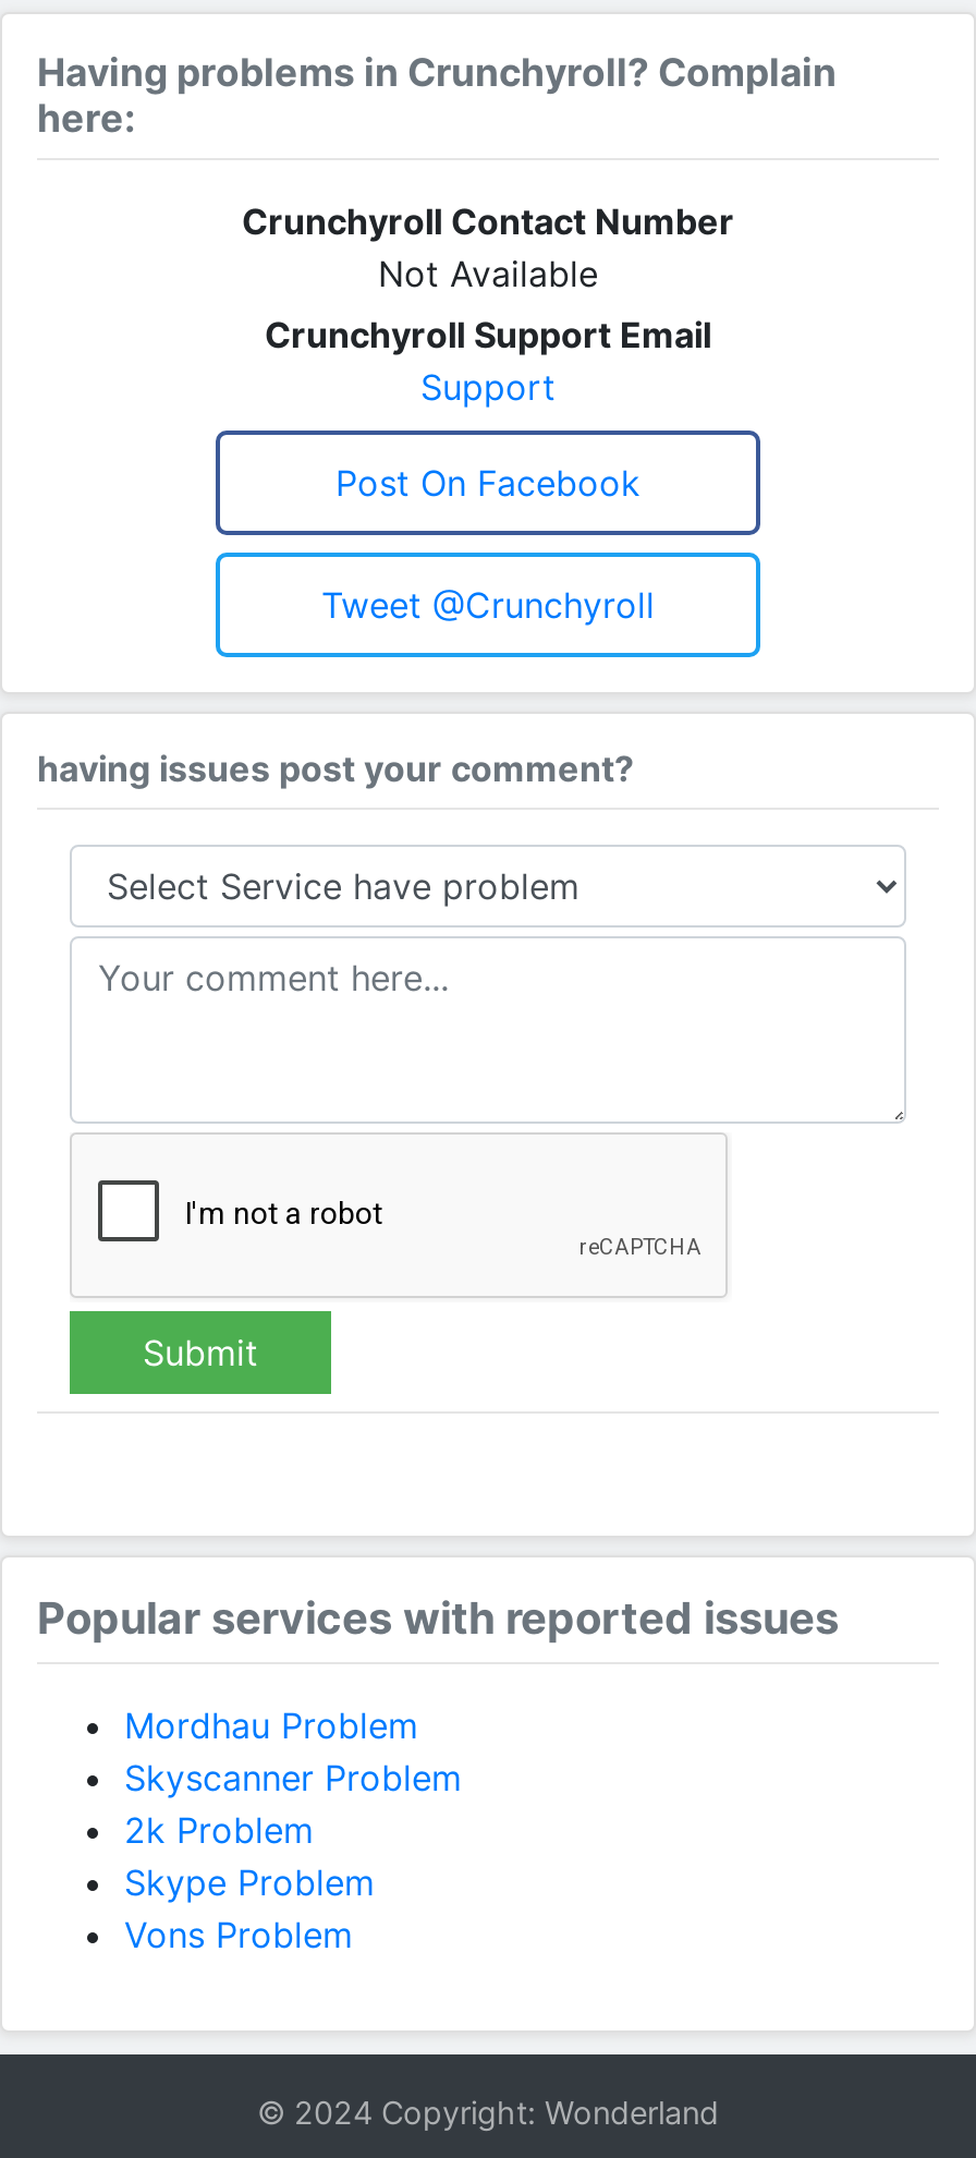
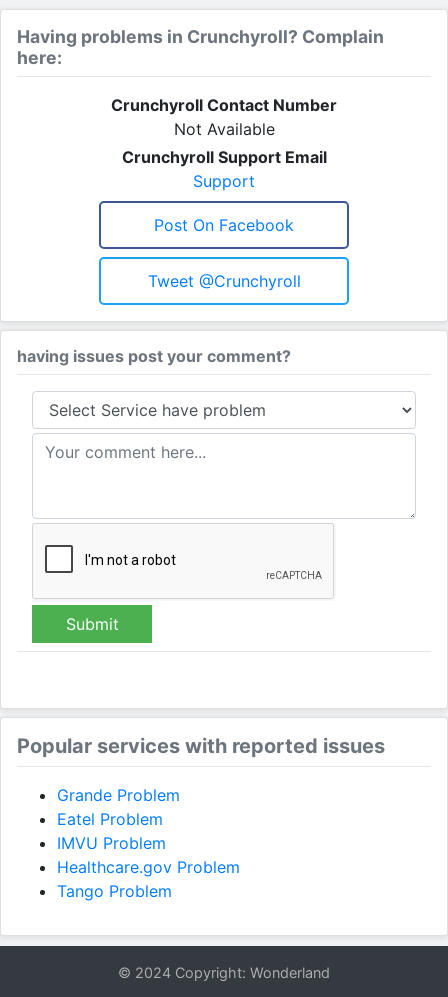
[124,1704,418,1747] Mordhau Problem -> [57,785,180,805] Grande Problem
[124,1756,462,1800] Skyscanner Problem -> [57,809,163,829] Eatel Problem
[124,1808,314,1852] 2k Problem -> [57,833,166,853] IMVU Problem
[124,1861,375,1904] Skype Problem -> [57,857,240,877] Healthcare.gov Problem
[124,1913,353,1957] Vons Problem -> [57,881,172,901] Tango Problem

